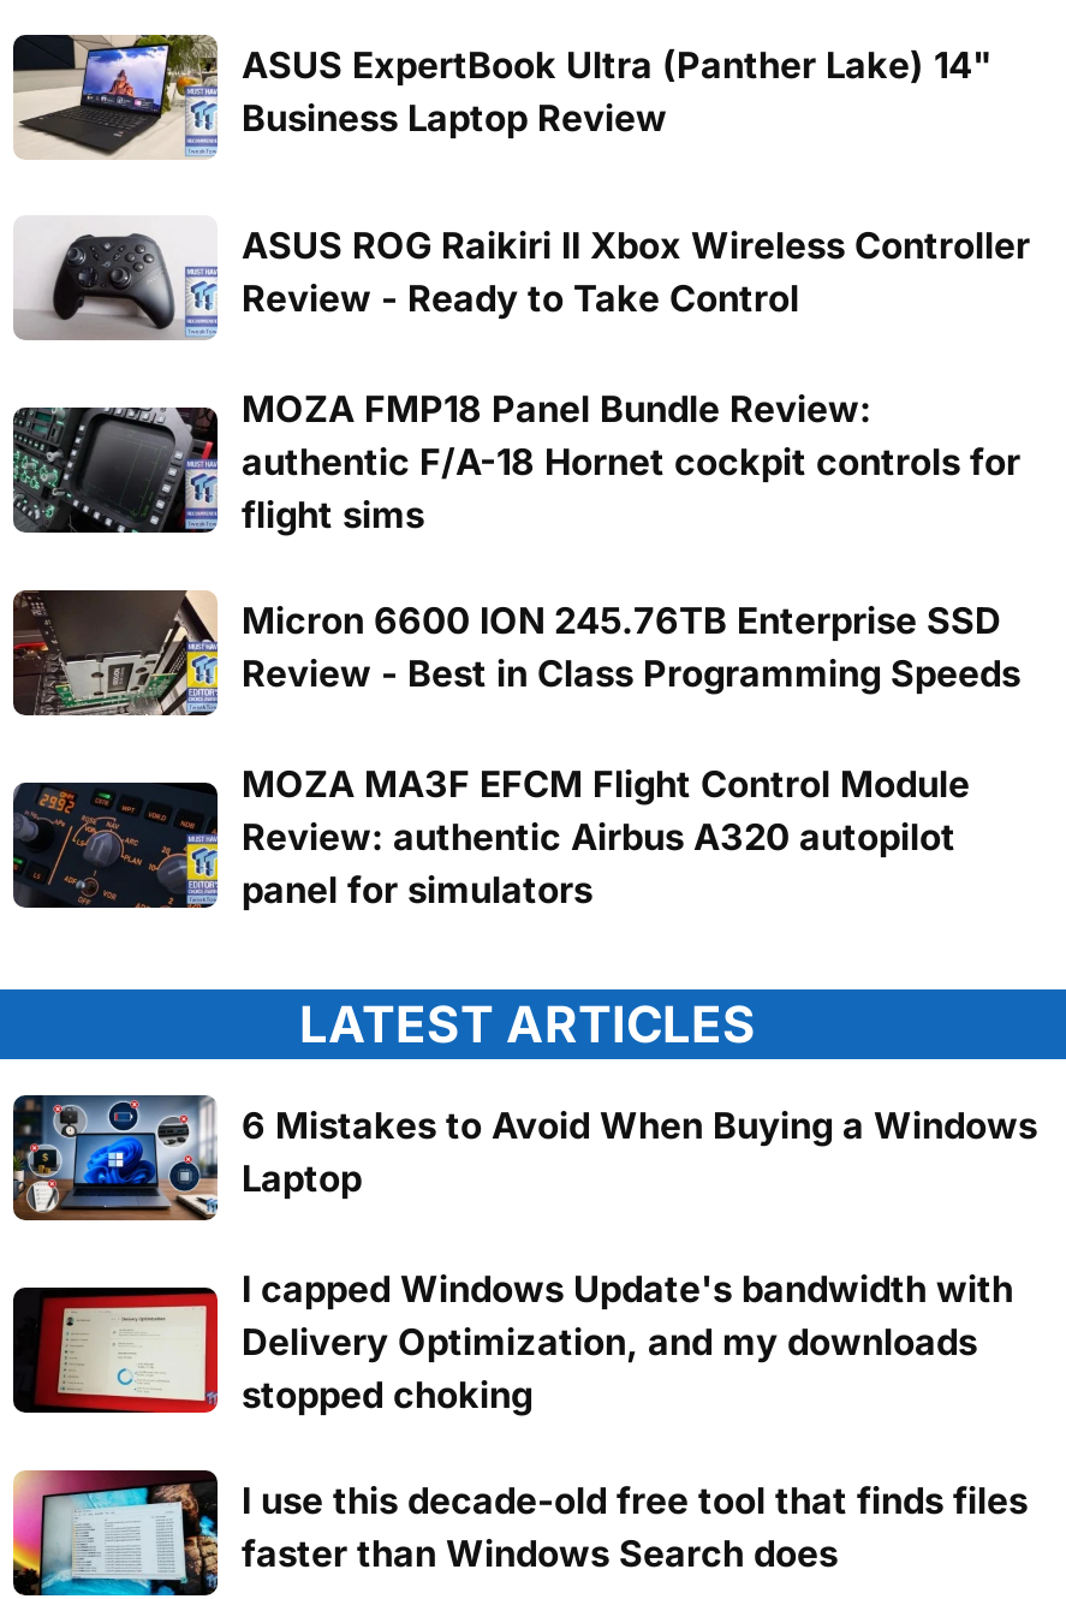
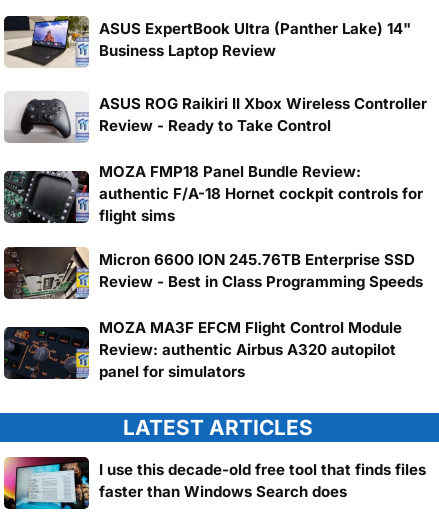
[11,1095,1037,1418] [image] | 6 Mistakes to Avoid When Buying a Windows | Laptop | I capped Windows Update's bandwidth with | Delivery Optimization, and my downloads | stopped choking -> none
[11,1285,208,1415] [image] -> none

